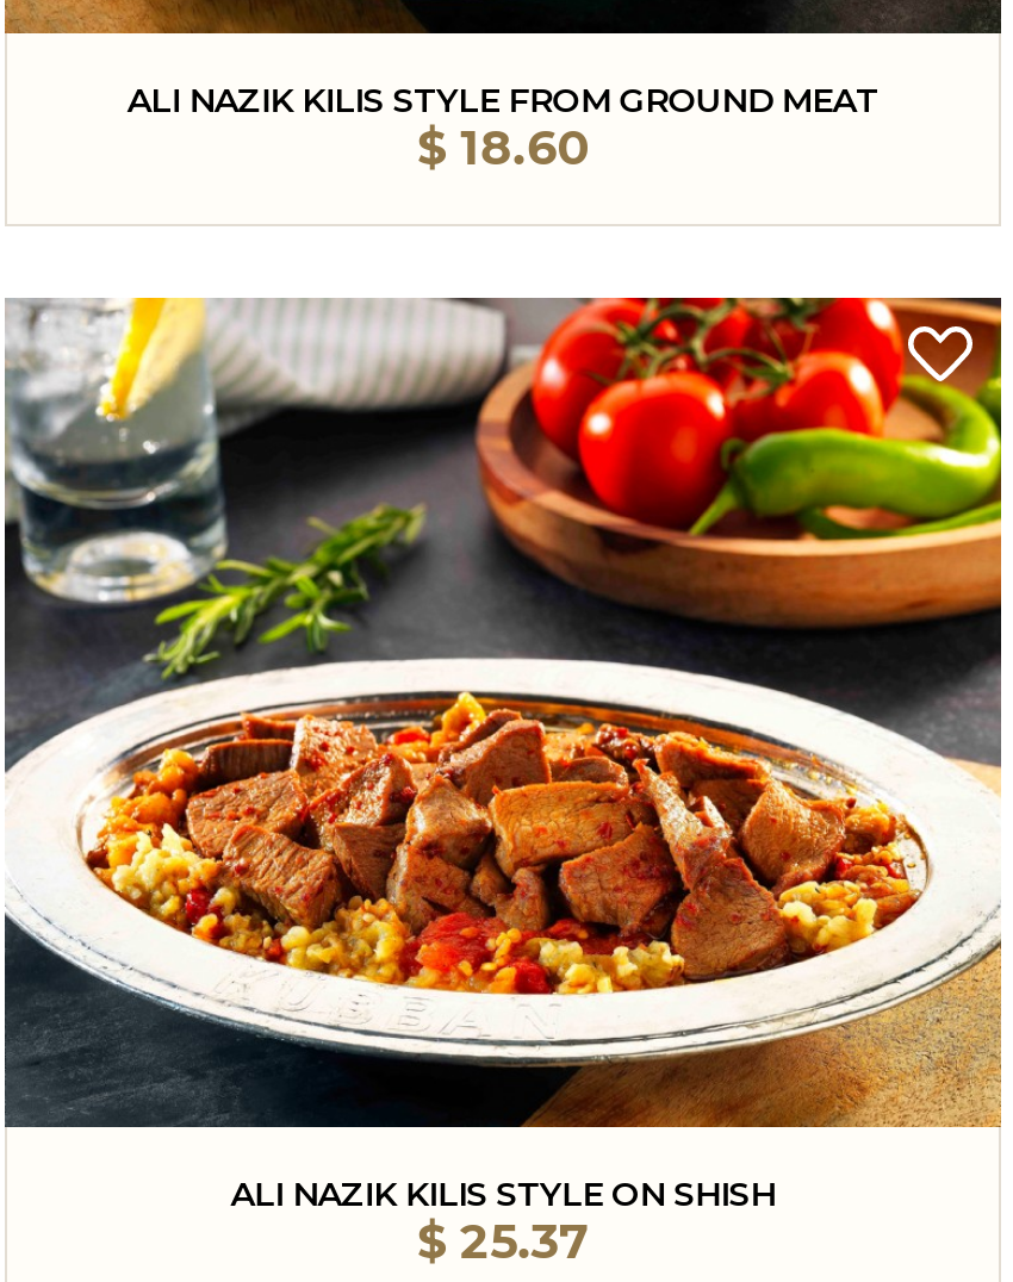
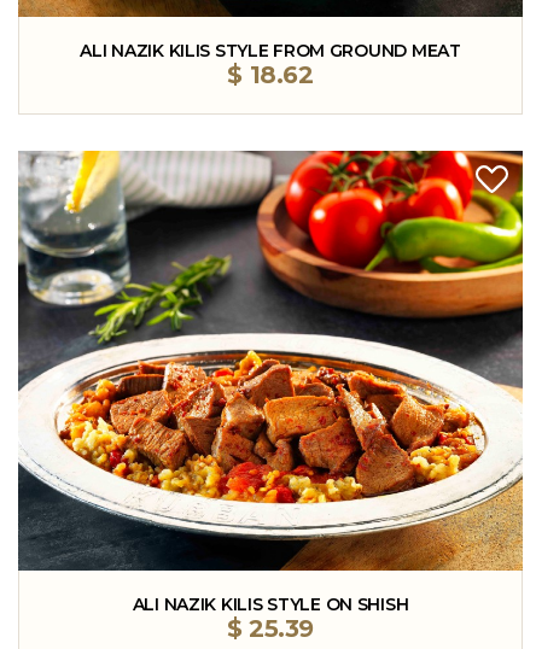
[417,118,589,175] $18.60 -> [227,60,313,89] $18.62
[417,1212,589,1270] $25.37 -> [227,614,314,643] $25.39

